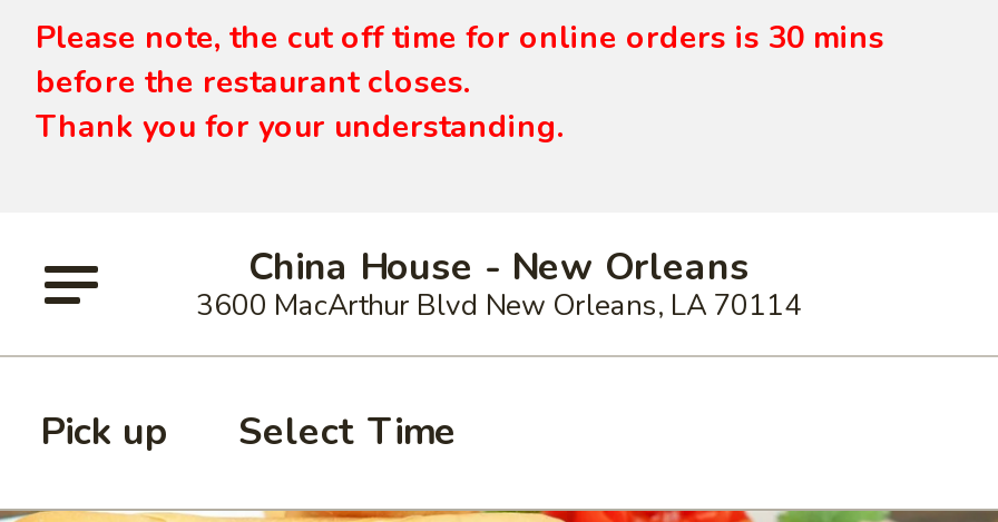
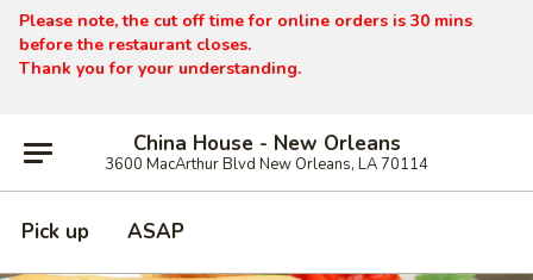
[238,406,457,457] Select Time -> [127,218,184,245] ASAP

